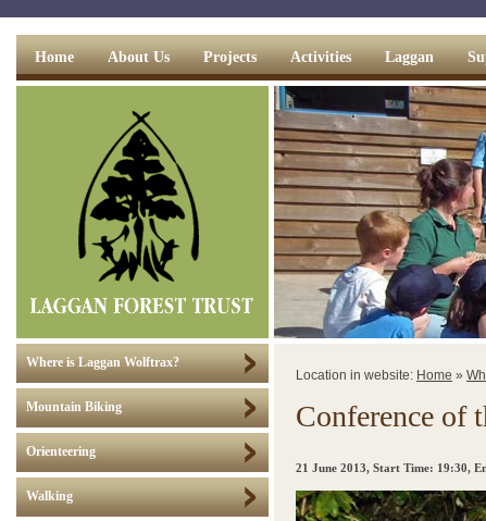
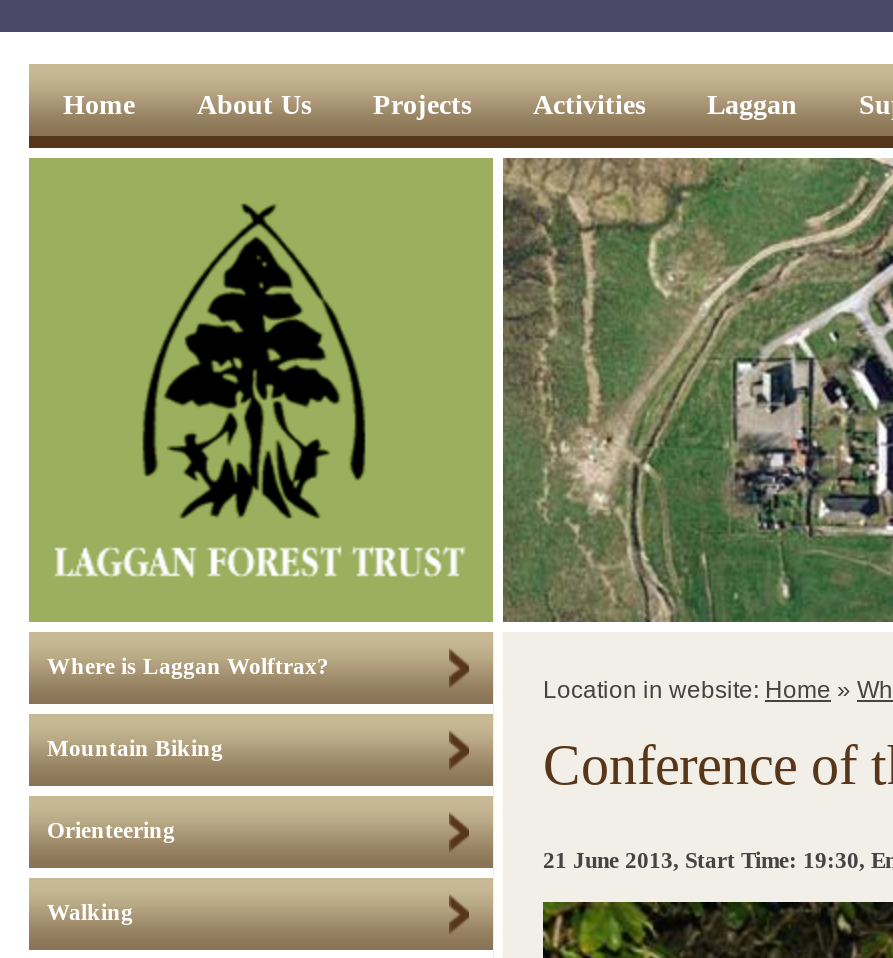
[274,85,483,339] [image] -> [503,156,887,624] [image]

